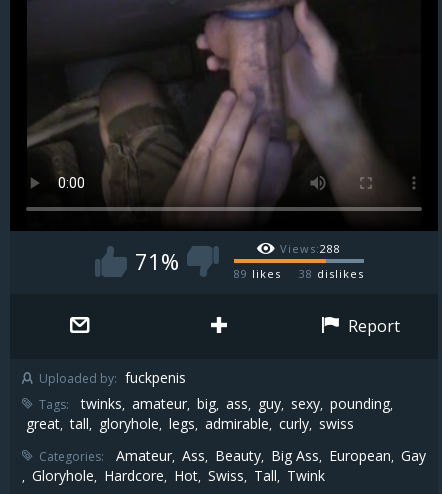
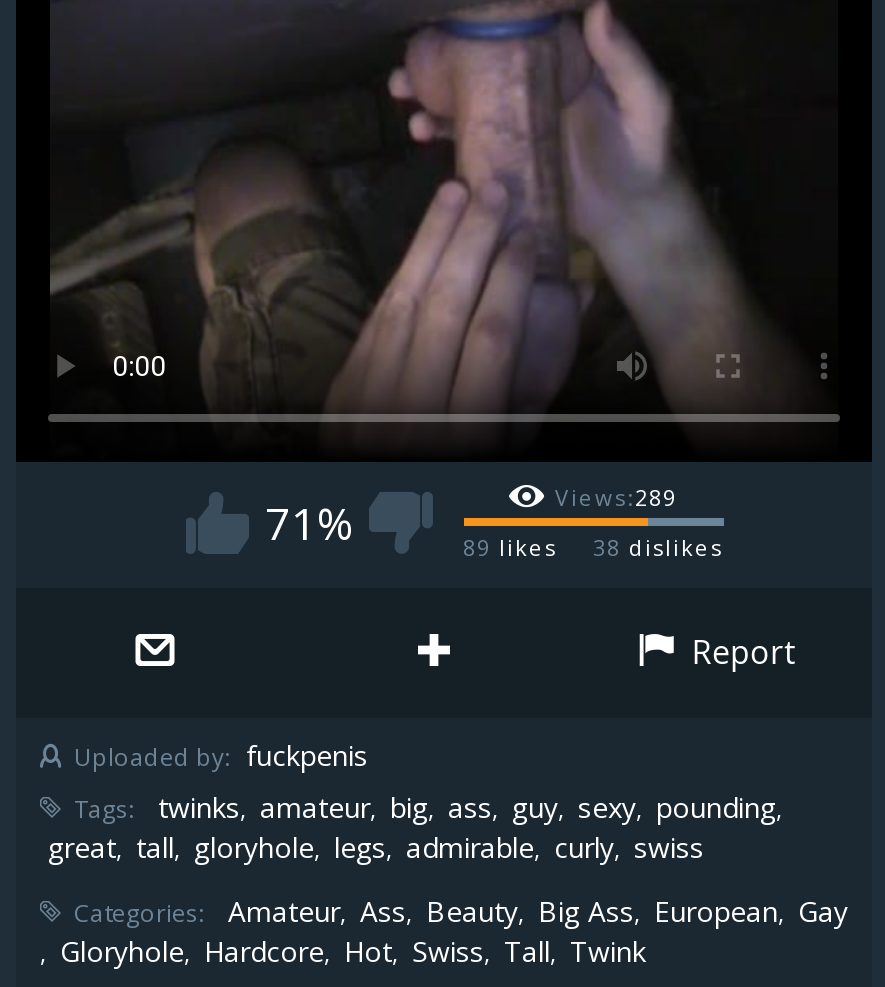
[279,241,340,256] Views:288 -> [555,482,677,512] Views:289

